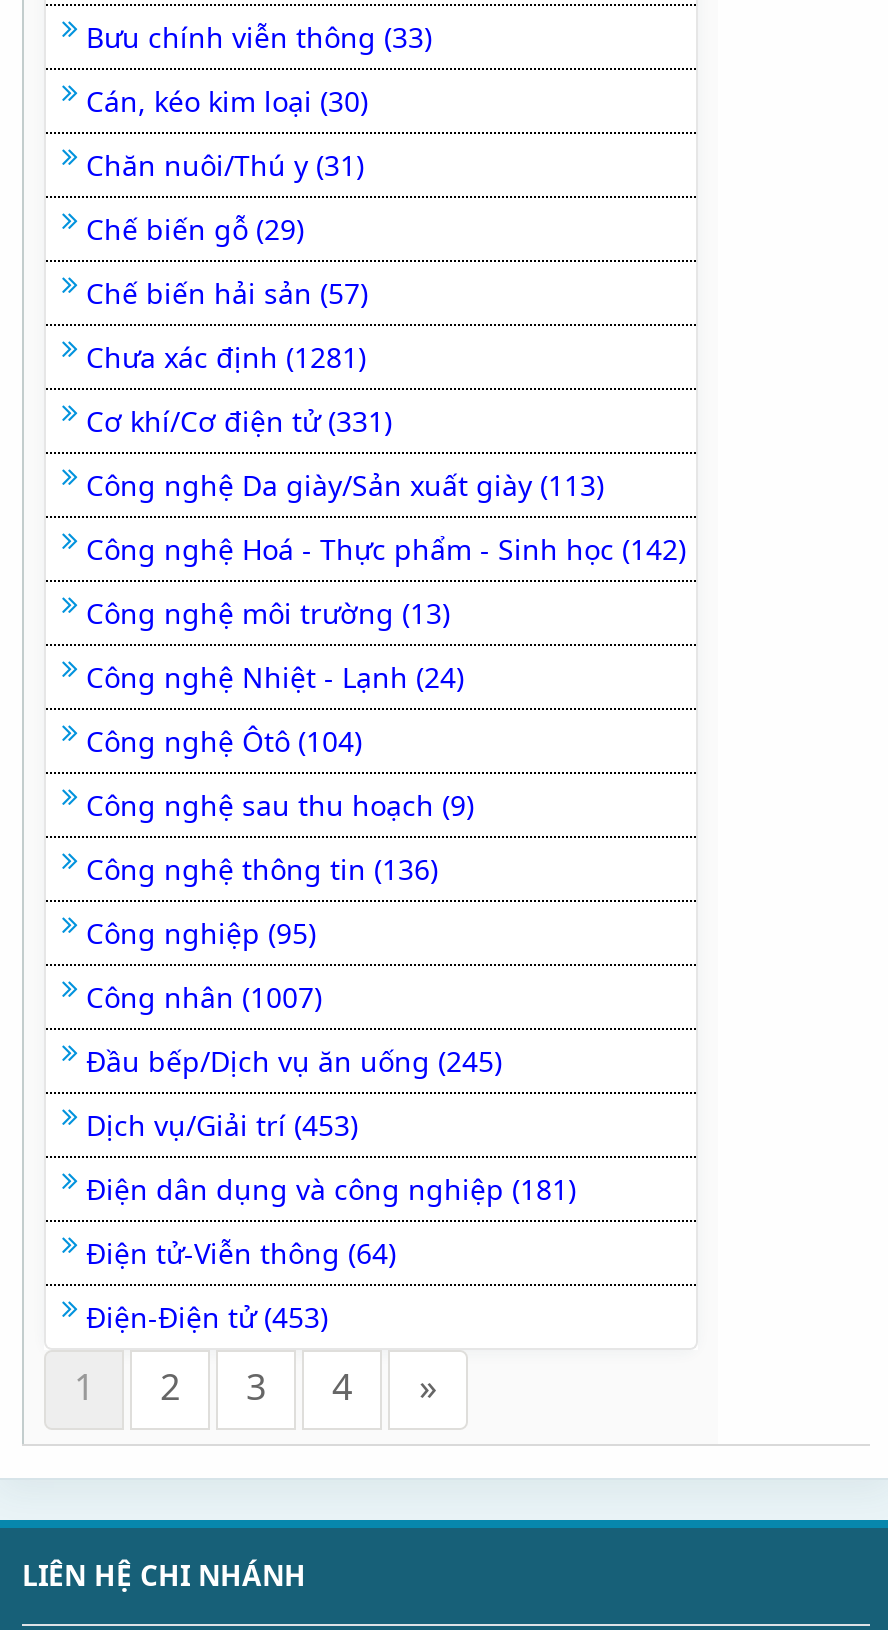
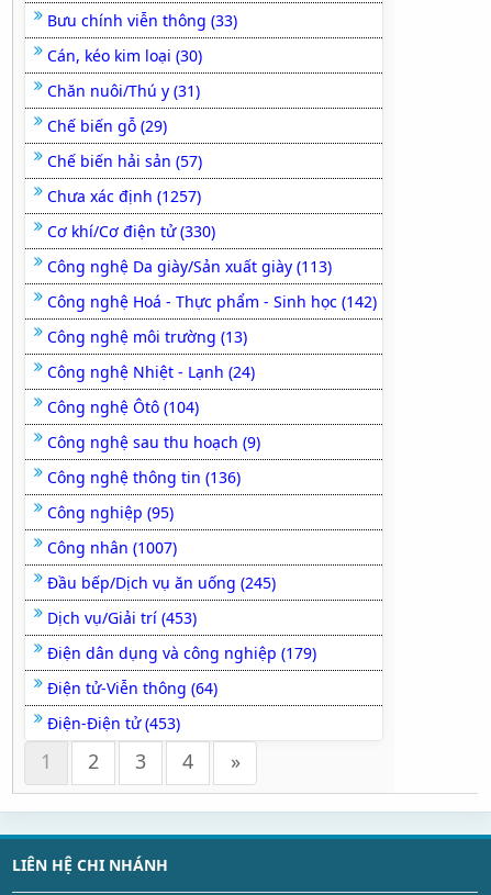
[86,337,366,375] Chưa xác định (1281) -> [47,185,201,206] Chưa xác định (1257)
[86,401,392,439] Cơ khí/Cơ điện tử (331) -> [47,220,215,241] Cơ khí/Cơ điện tử (330)
[86,1169,576,1207] Điện dân dụng và công nghiệp (181) -> [47,642,316,663] Điện dân dụng và công nghiệp (179)

